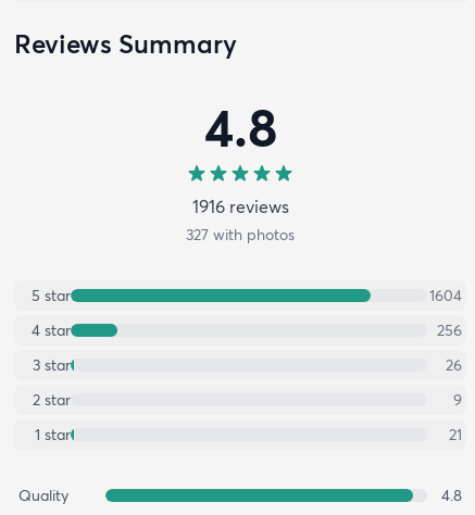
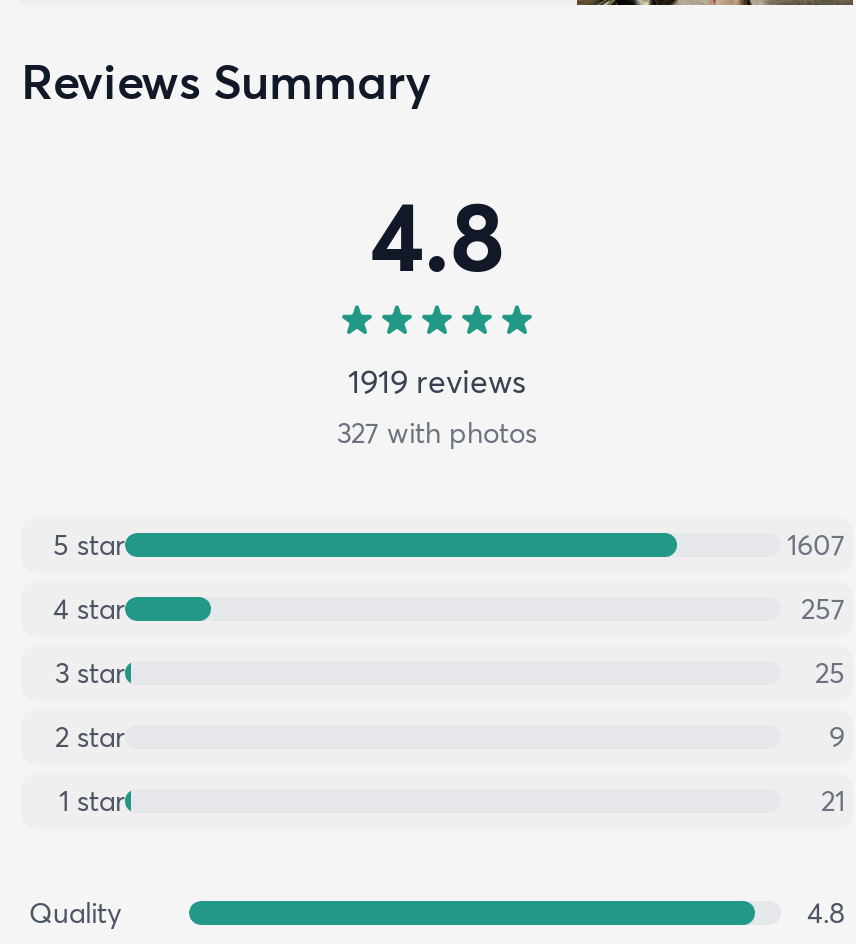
[192,195,289,217] 1916 reviews -> [348,361,526,401] 1919 reviews
[429,285,462,305] 1604 -> [787,527,845,563] 1607
[437,320,462,340] 256 -> [801,591,845,627] 257
[446,355,462,374] 26 -> [815,655,845,691] 25

